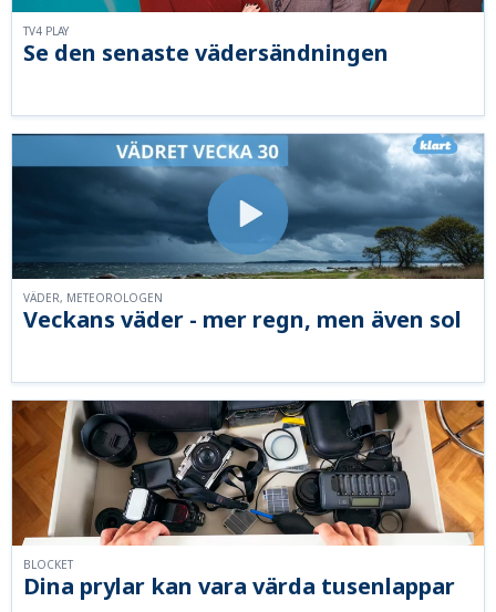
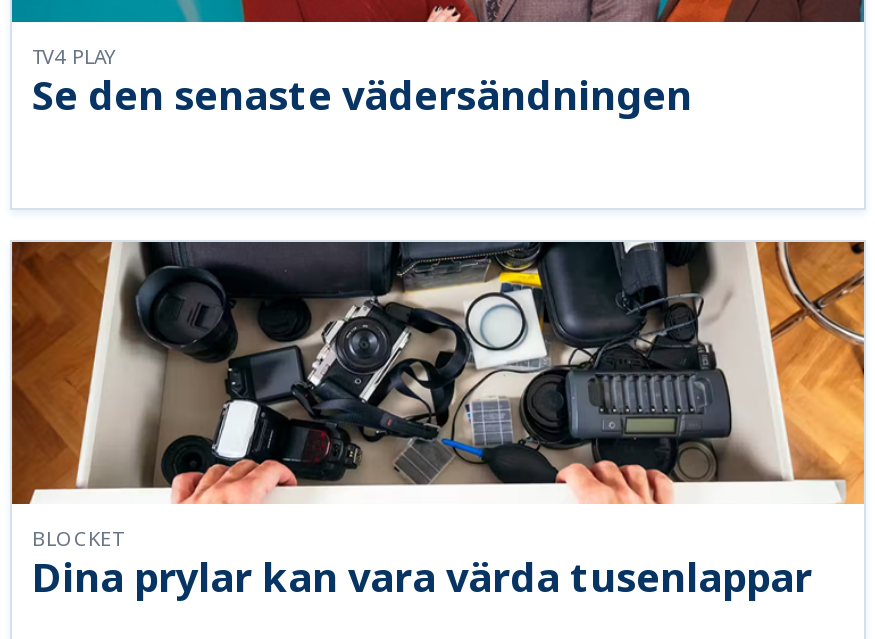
[11,133,485,306] [image] | VÄDER, METEOROLOGEN -> none
[23,305,462,335] Veckans väder - mer regn, men även sol -> none

